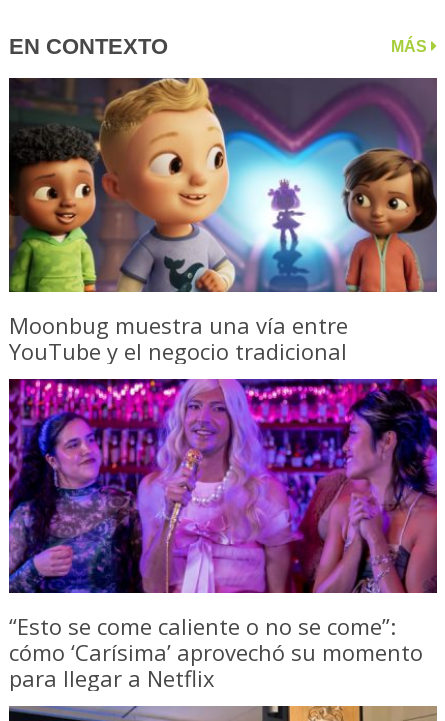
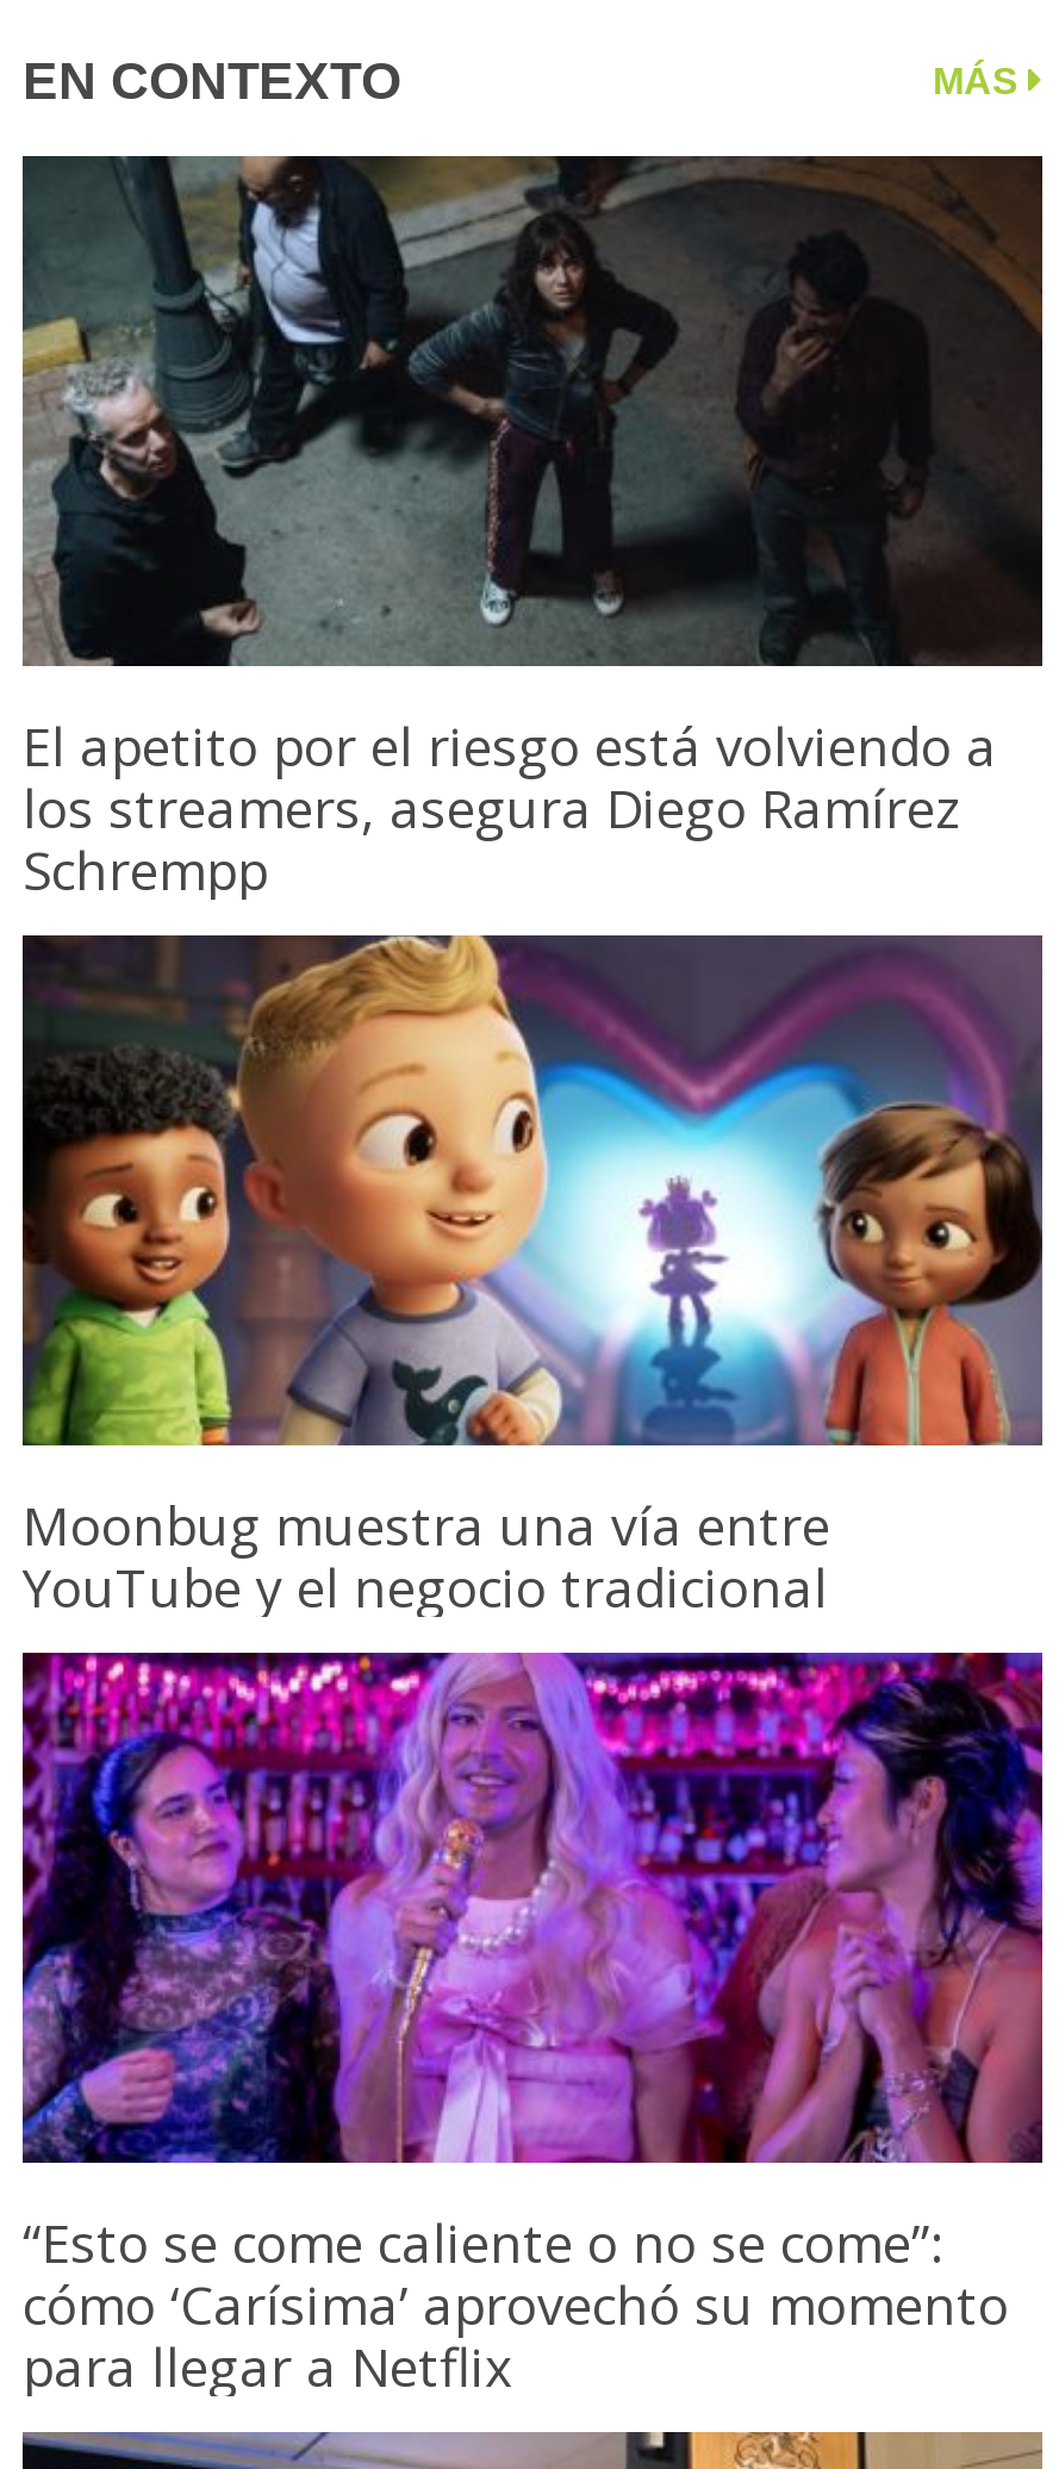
none -> [20,155,1045,905] [image] | El apetito por el riesgo está volviendo a | los streamers, asegura Diego Ramírez | Schrempp

